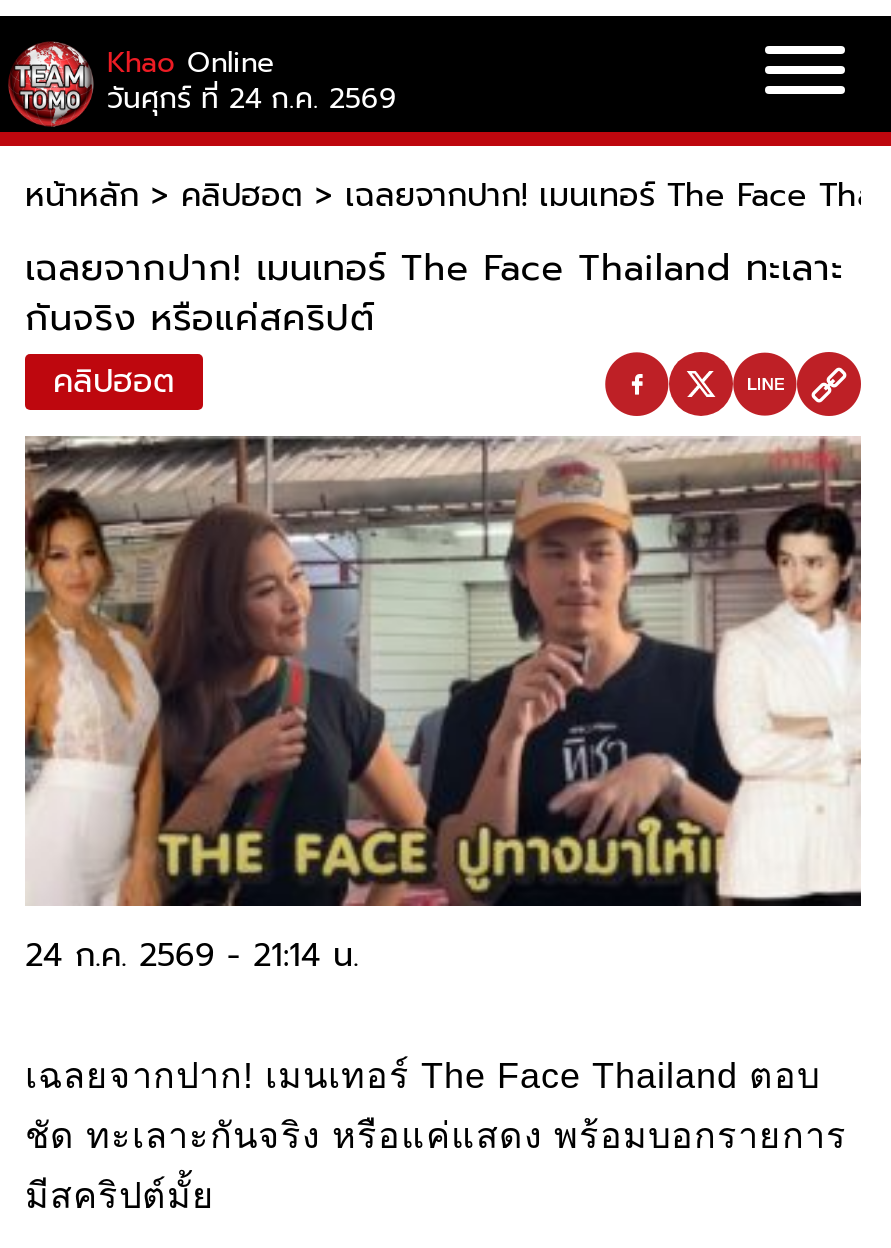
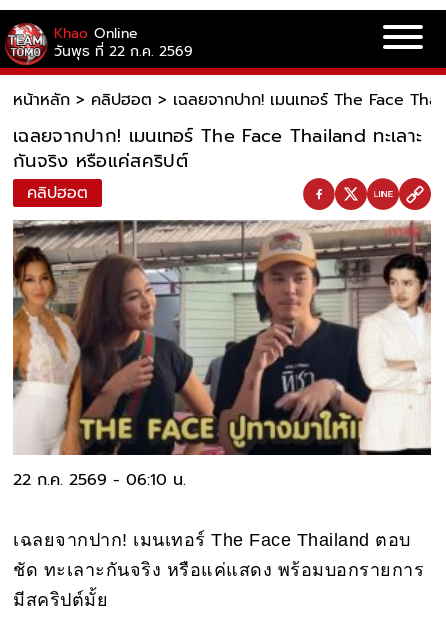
[107,78,397,120] วันศุกร์ ที่ 24 ก.ค. 2569 -> [54,41,193,62] วันพุธ ที่ 22 ก.ค. 2569
[25,933,359,981] 24 ก.ค. 2569 - 21:14 น. -> [13,468,186,492] 22 ก.ค. 2569 - 06:10 น.

